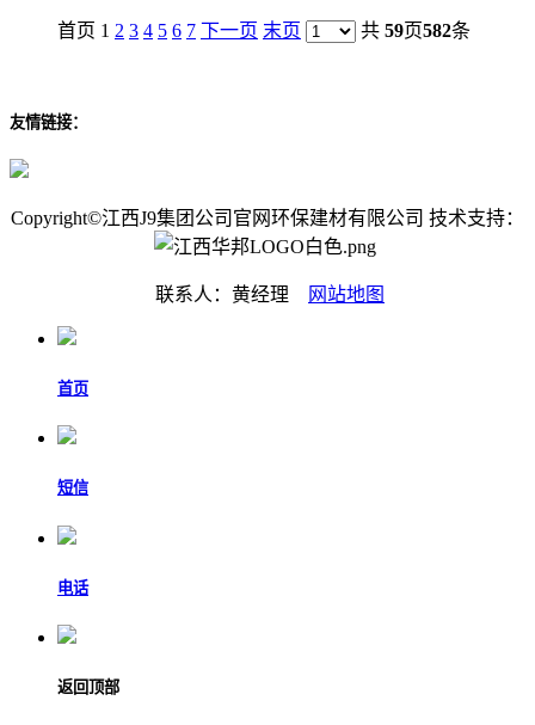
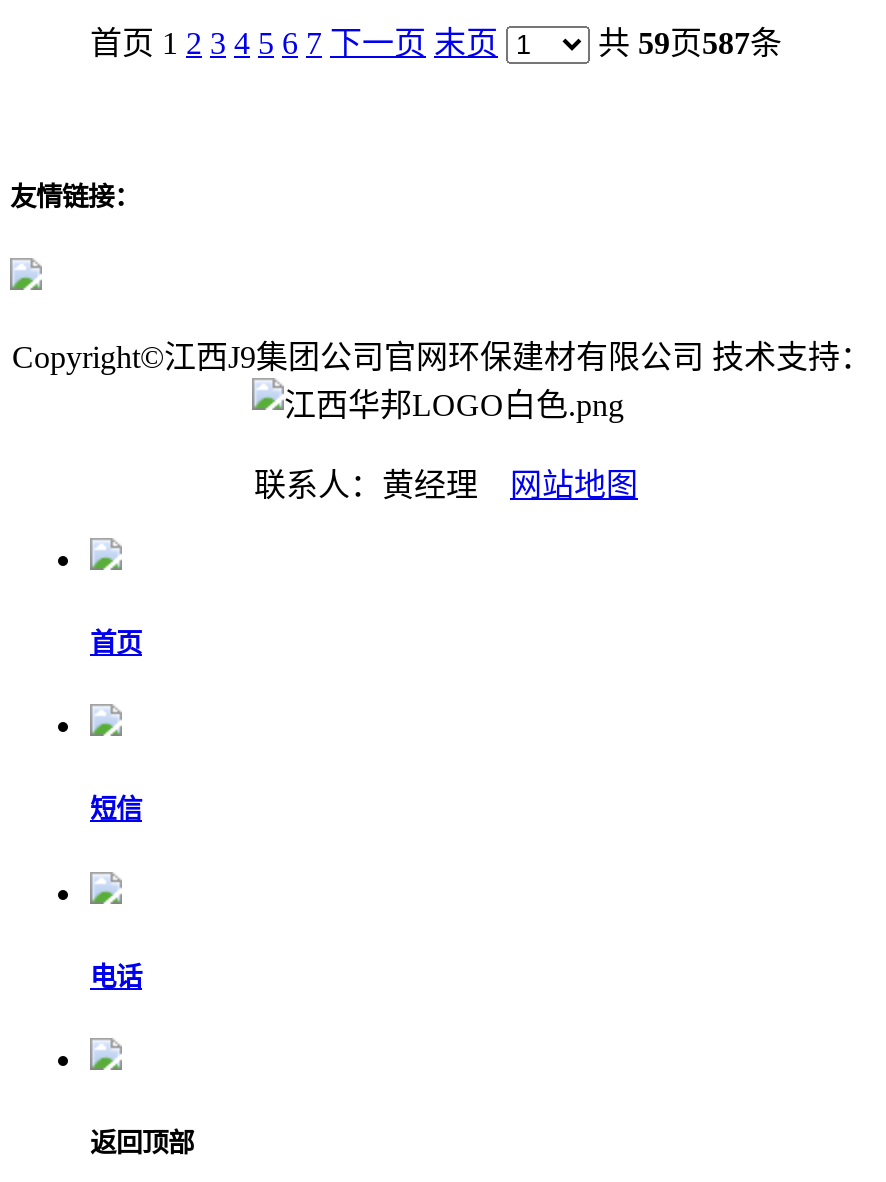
[361,20,471,40] 共59页582条 -> [598,25,782,59] 共59页587条

